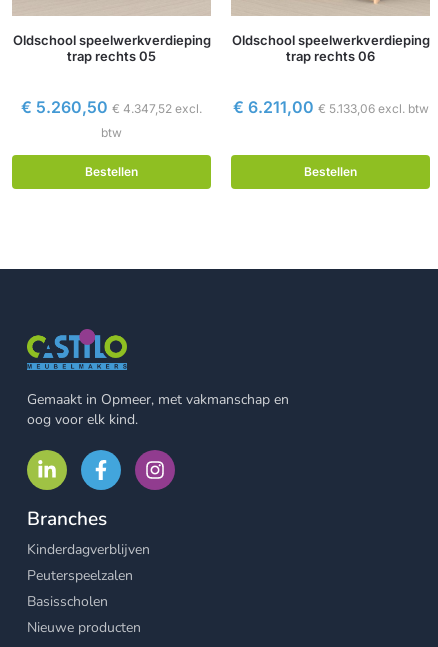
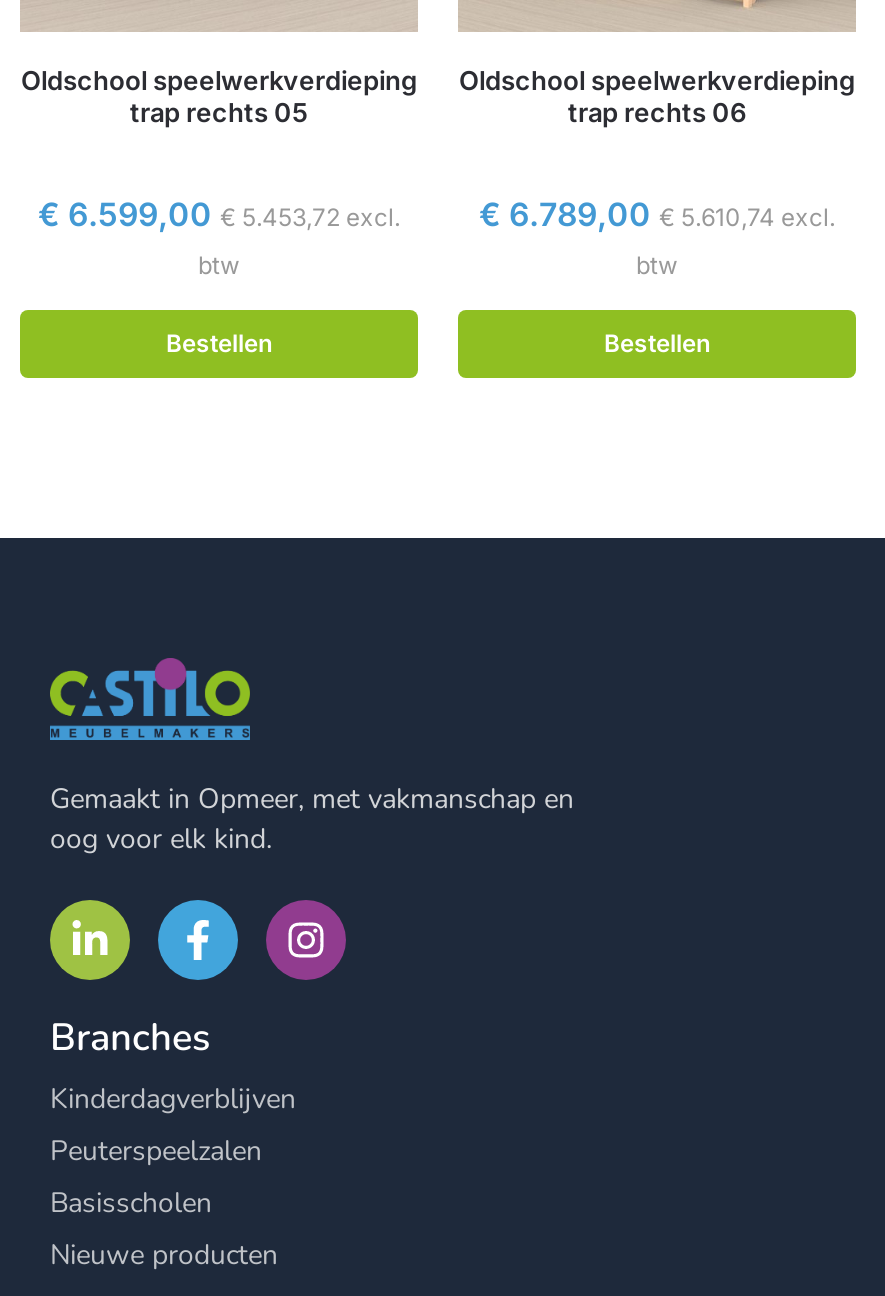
[21,97,202,117] €5.260,50 €4.347,52 excl. -> [38,194,400,234] €6.599,00 €5.453,72 excl.
[232,97,428,117] €6.211,00 €5.133,06 excl. btw -> [479,194,835,280] €6.789,00 €5.610,74 excl. | btw

